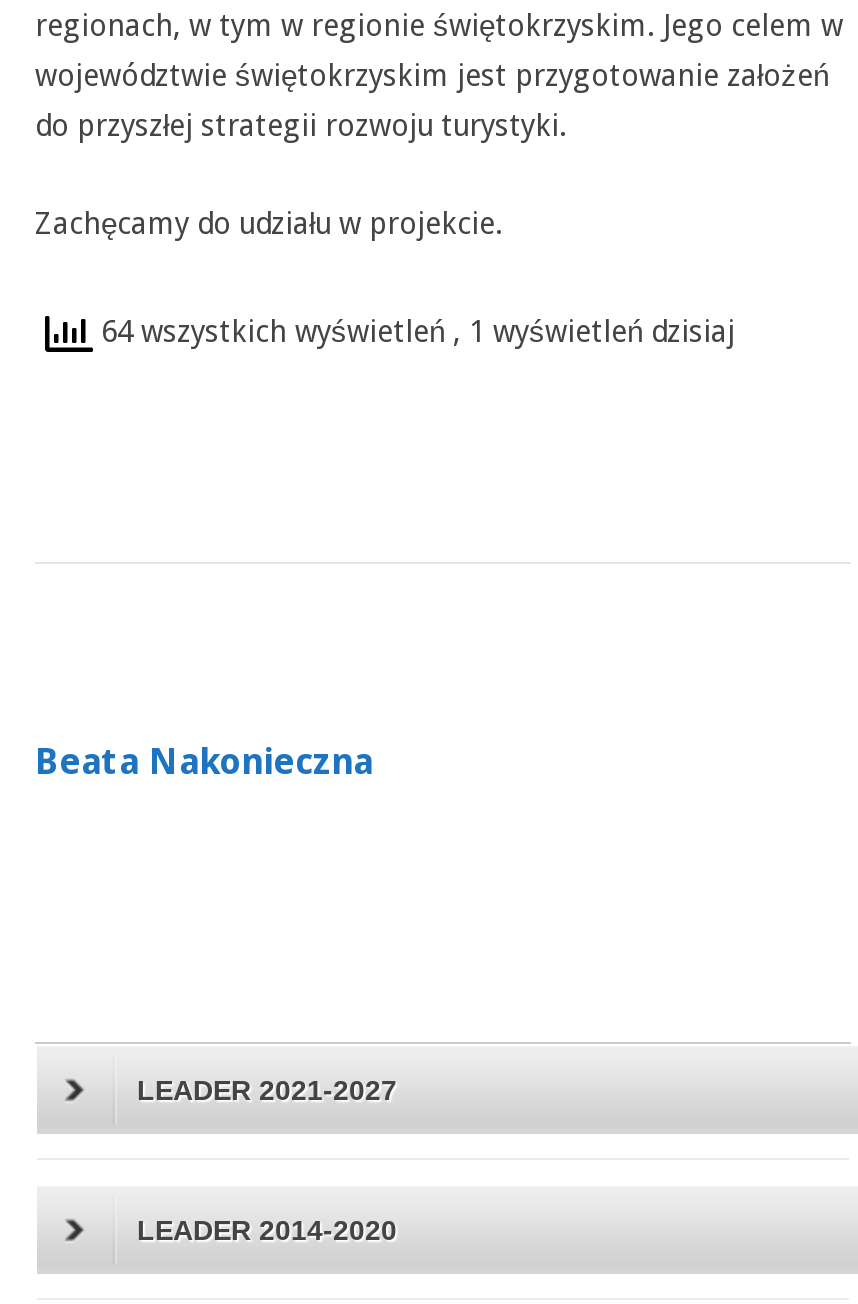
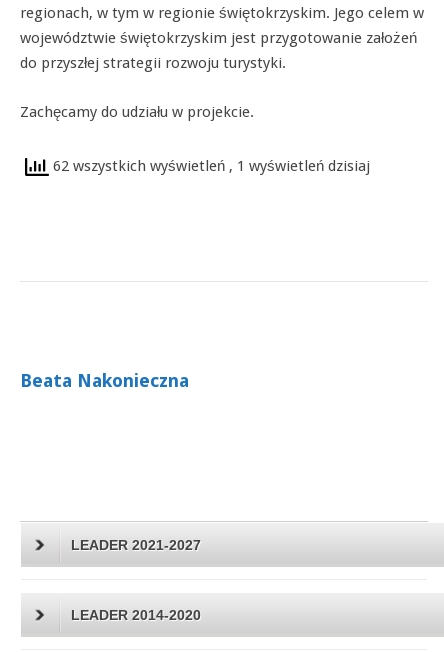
[93,314,735,350] 64 wszystkich wyświetleń, 1 wyświetleń dzisiaj -> [49,157,370,175] 62 wszystkich wyświetleń, 1 wyświetleń dzisiaj

